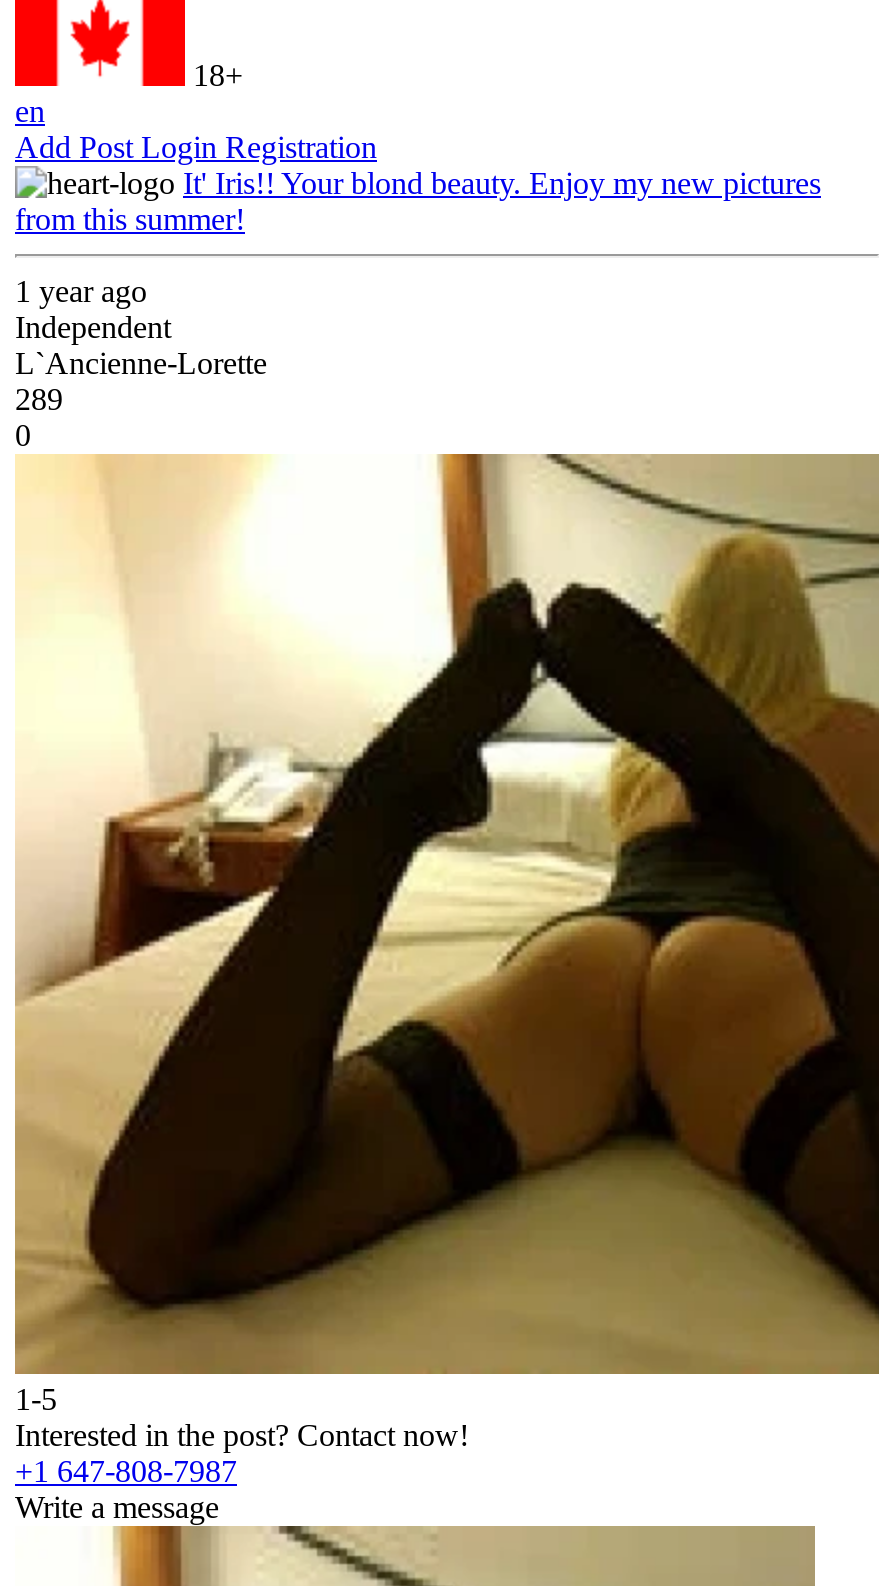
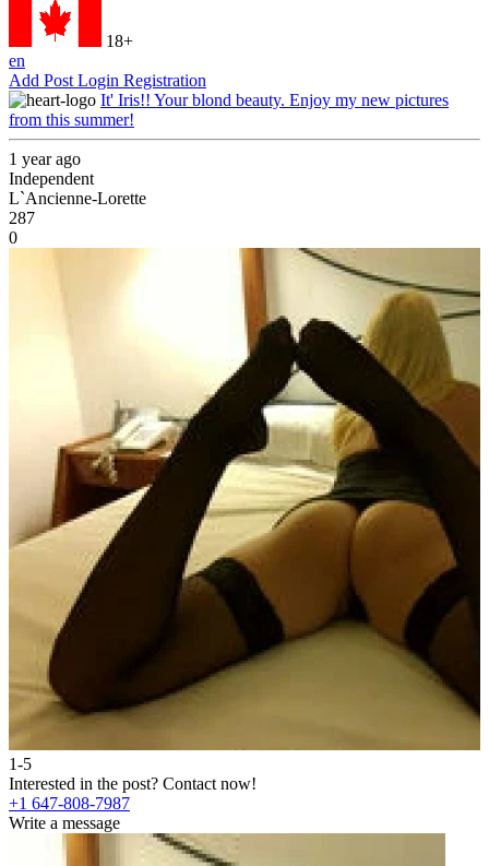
[15,382,63,416] 289 -> [9,209,35,227] 287

